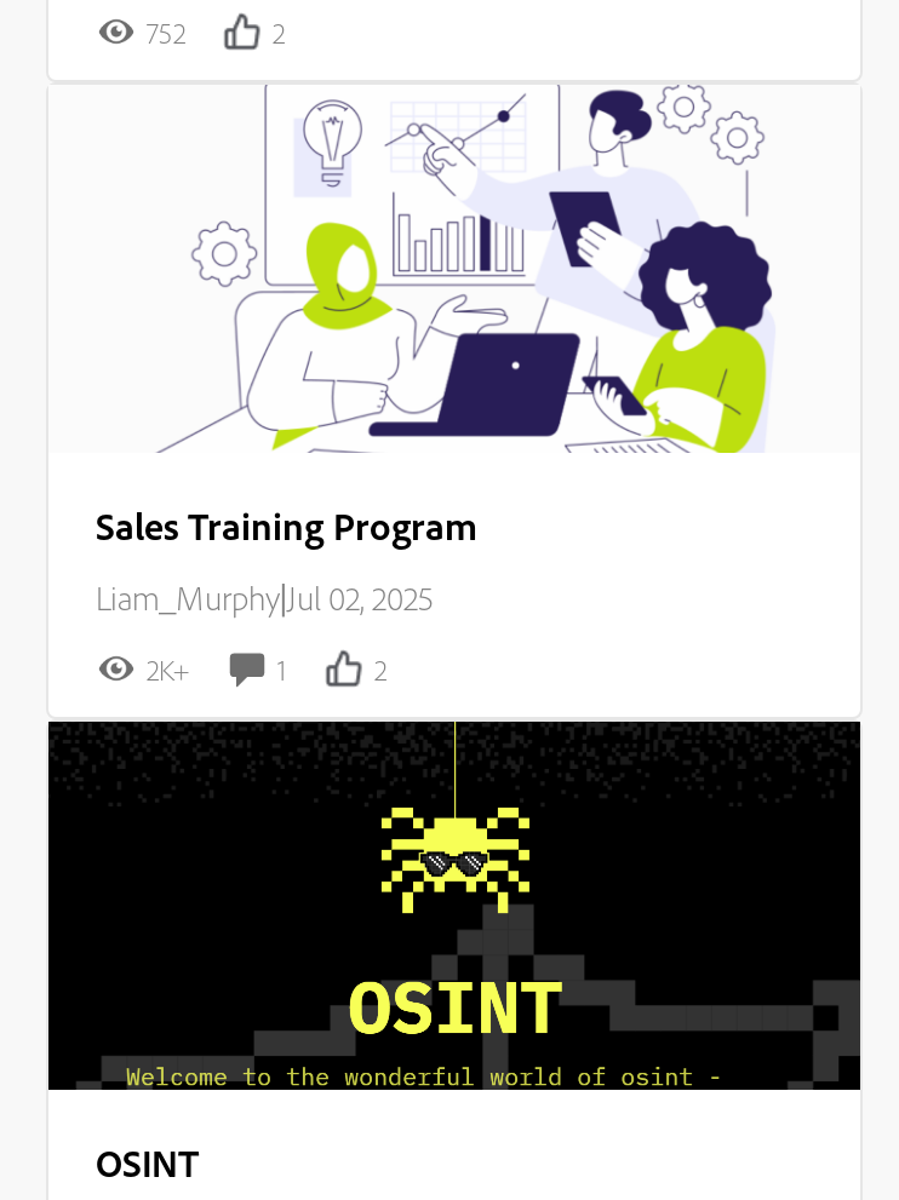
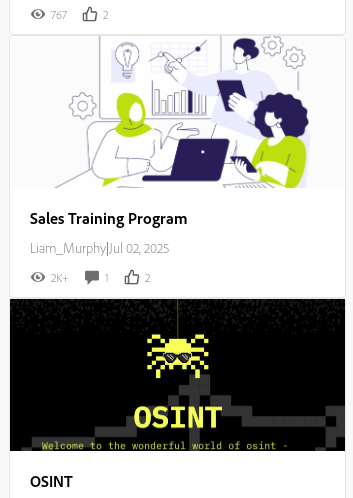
[147,15,185,51] 752 -> [50,7,66,22] 767

